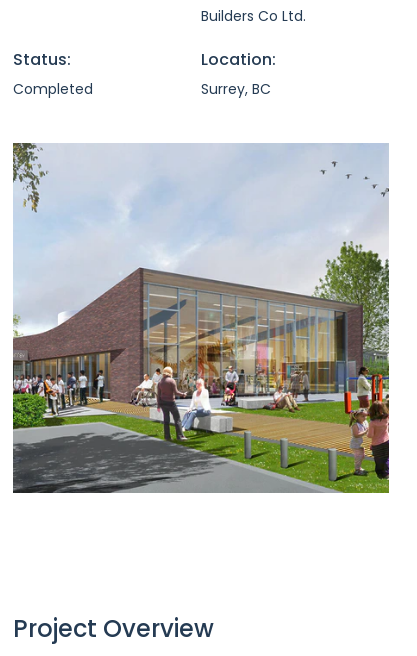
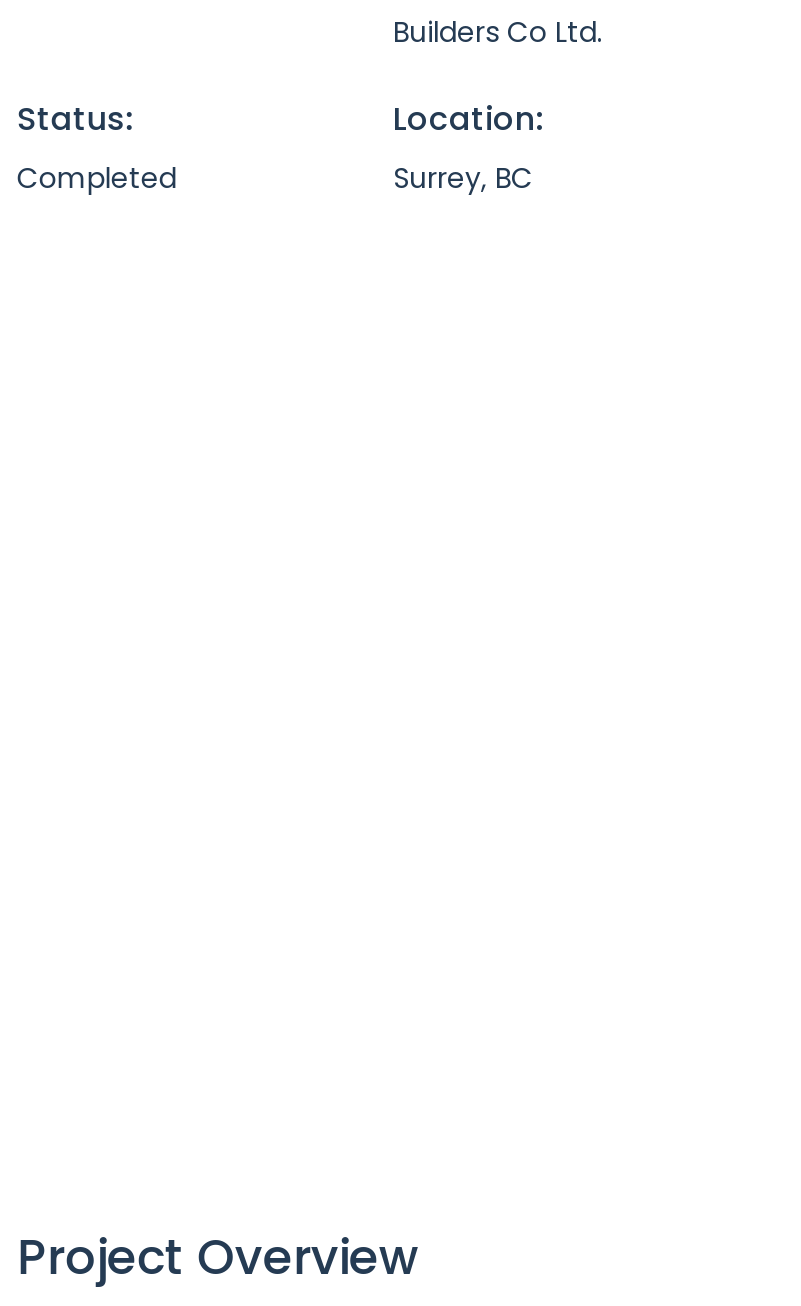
[12,142,390,494] [image] -> none

